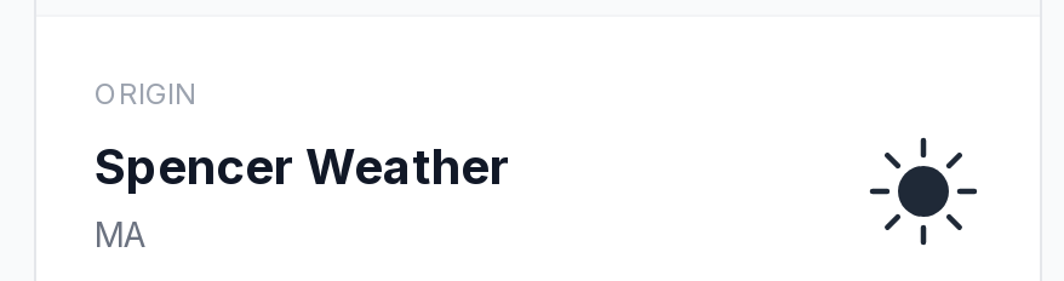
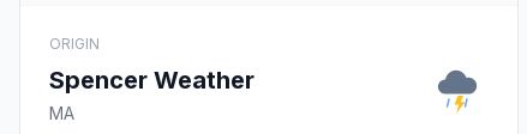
[868,136,979,247] [image] -> [435,67,485,117] [image]

